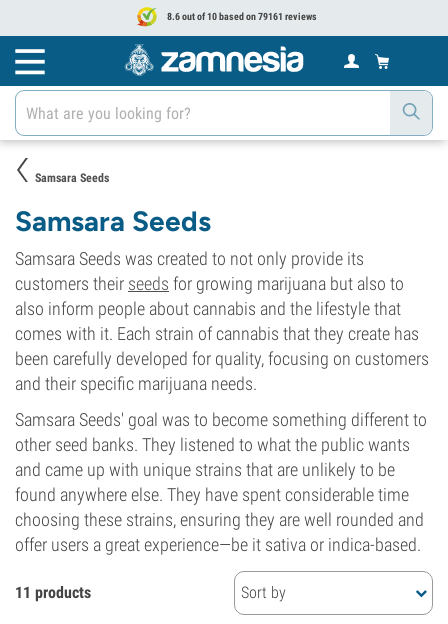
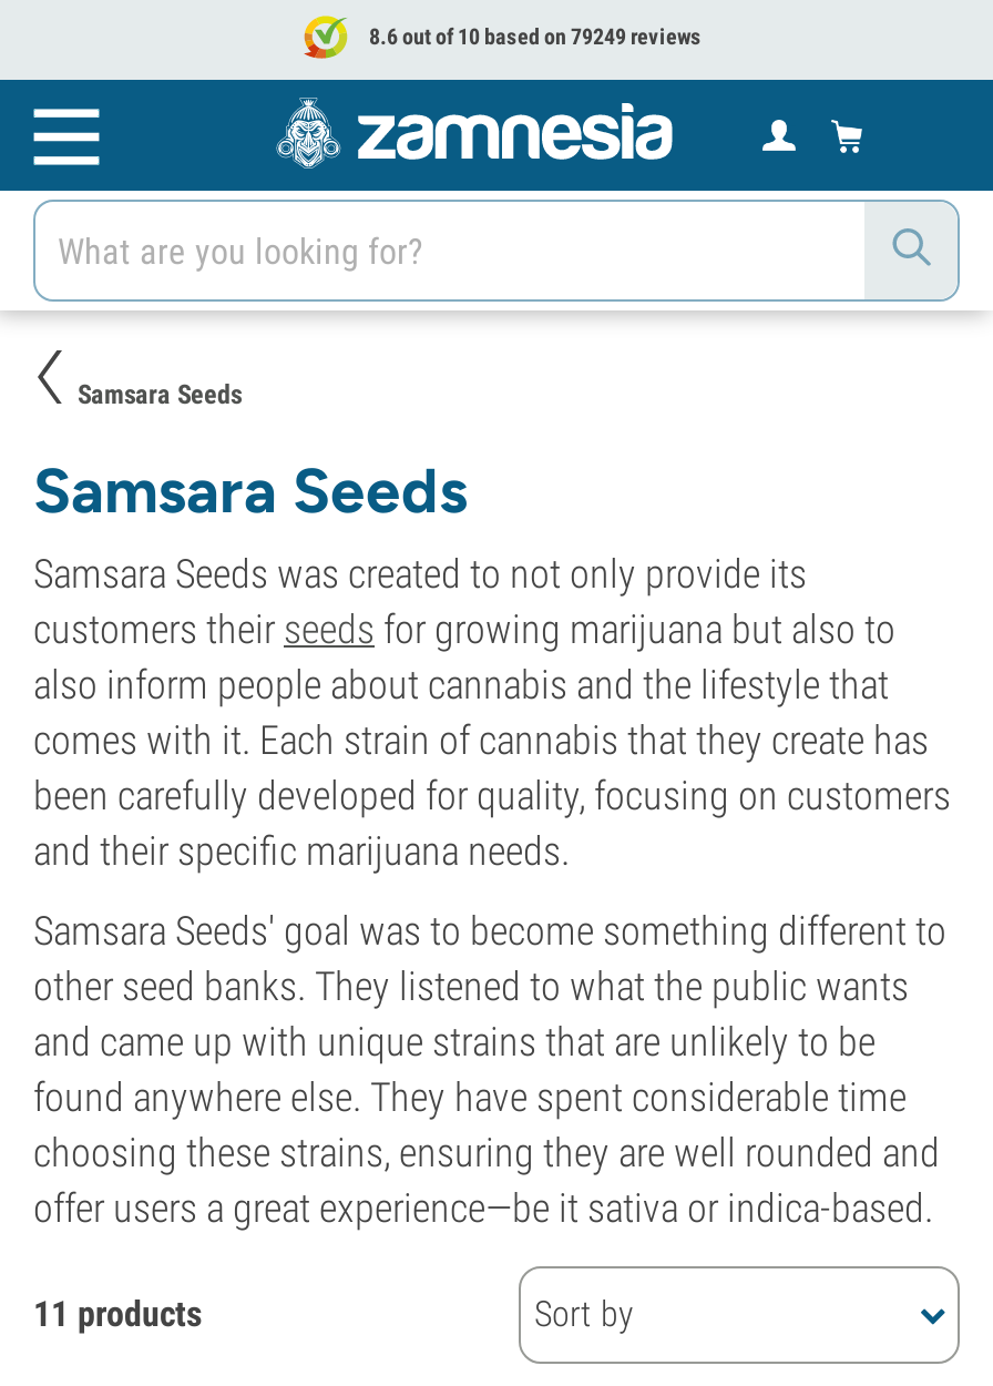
[164,11,316,22] 8.6 out of 10 based on 79161 reviews -> [365,24,702,49] 8.6 out of 10 based on 79249 reviews

